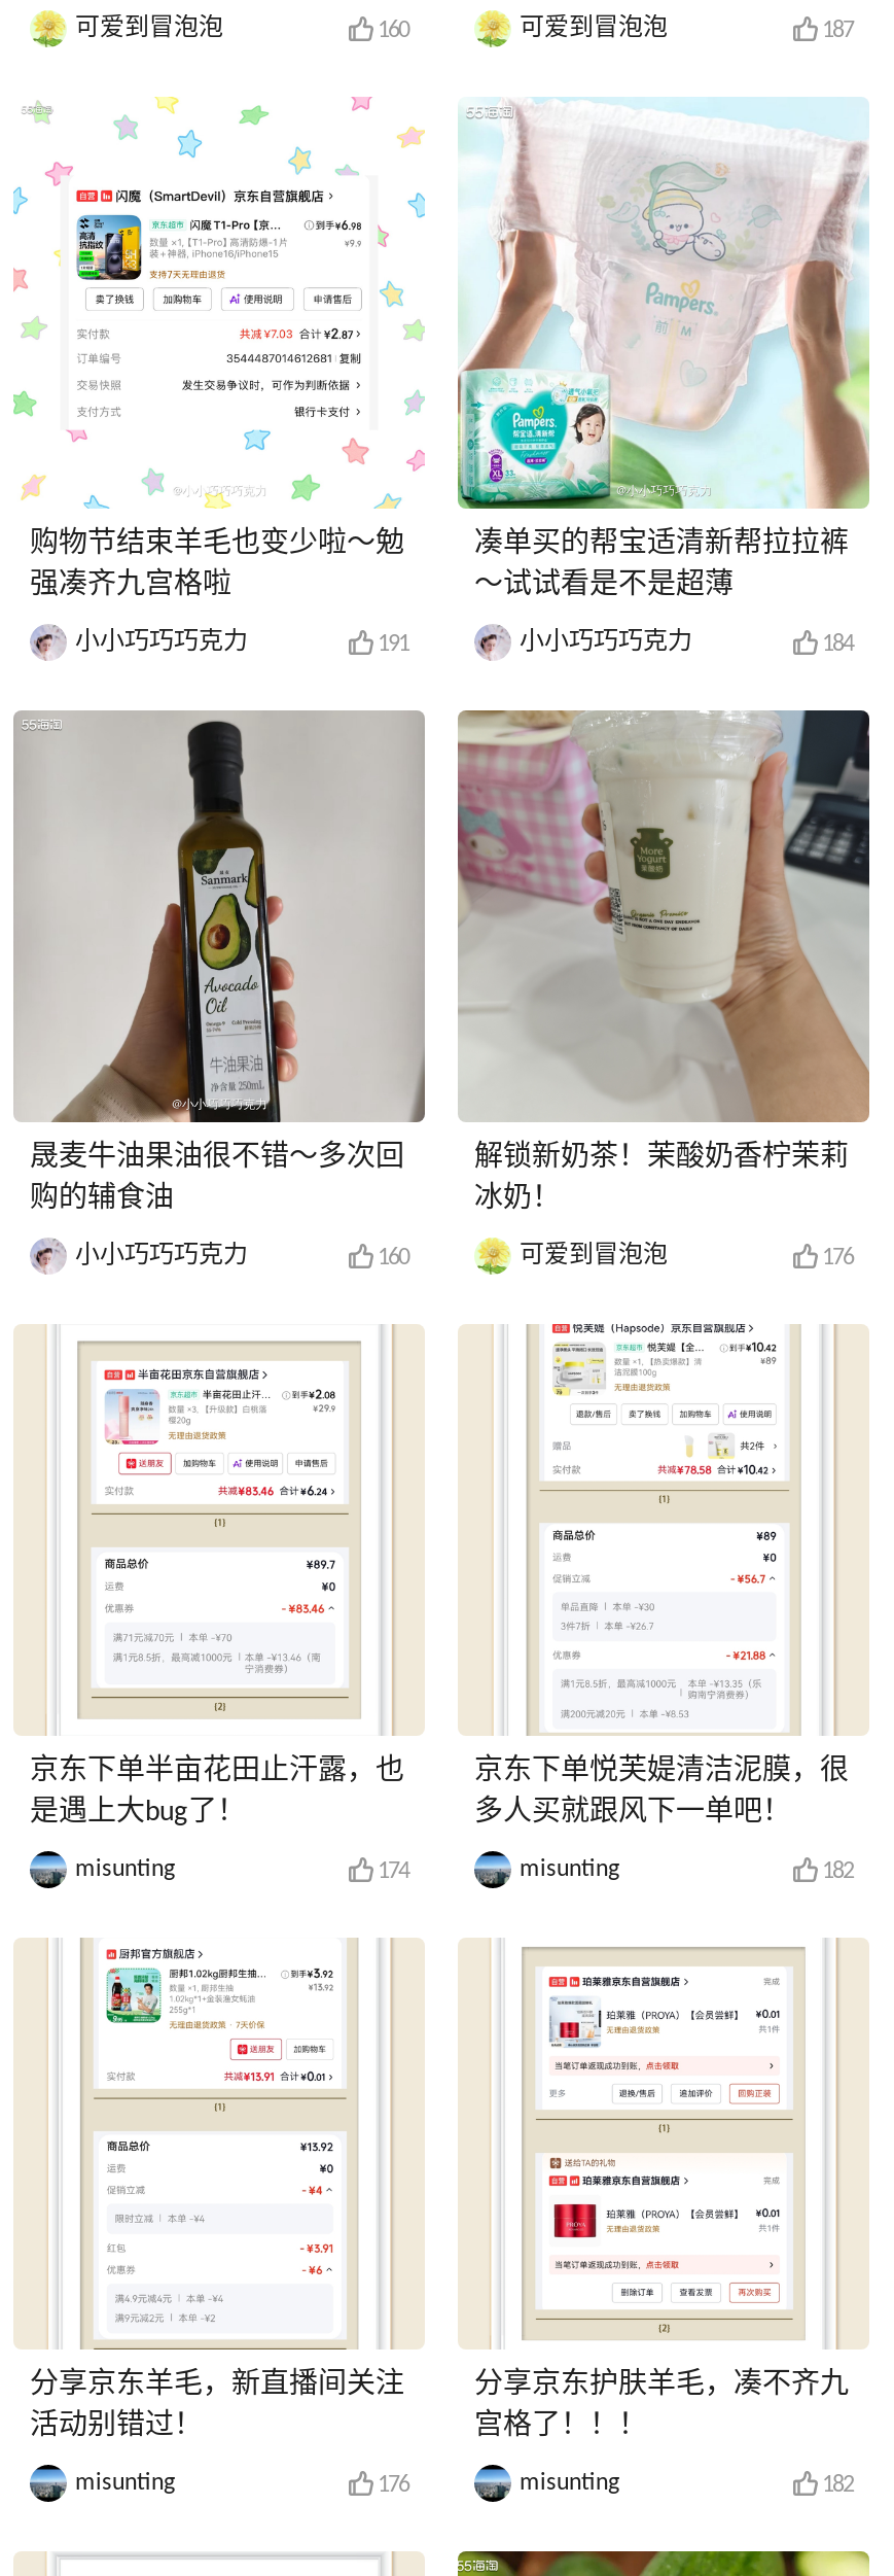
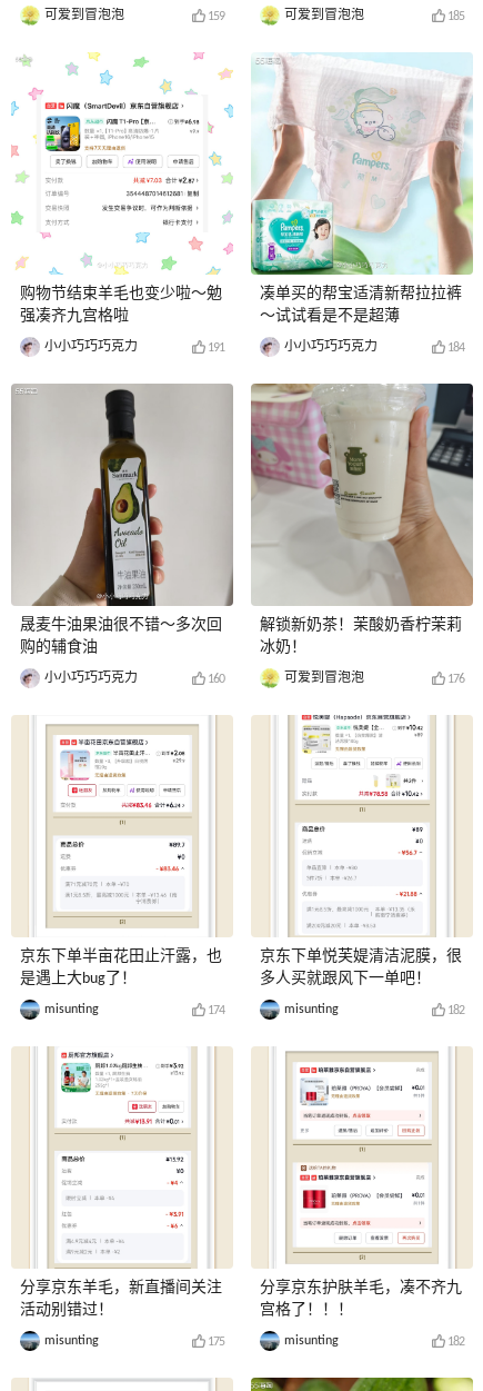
[378,19,408,43] 160 -> [208,10,224,23] 159
[822,19,853,43] 187 -> [447,10,464,23] 185
[378,2473,408,2498] 176 -> [208,1335,224,1349] 175

